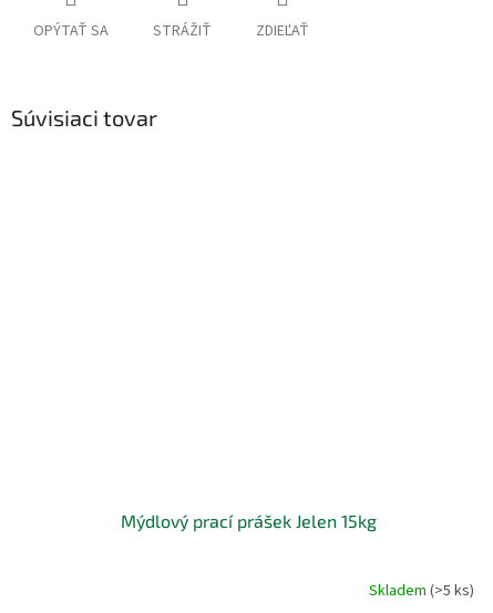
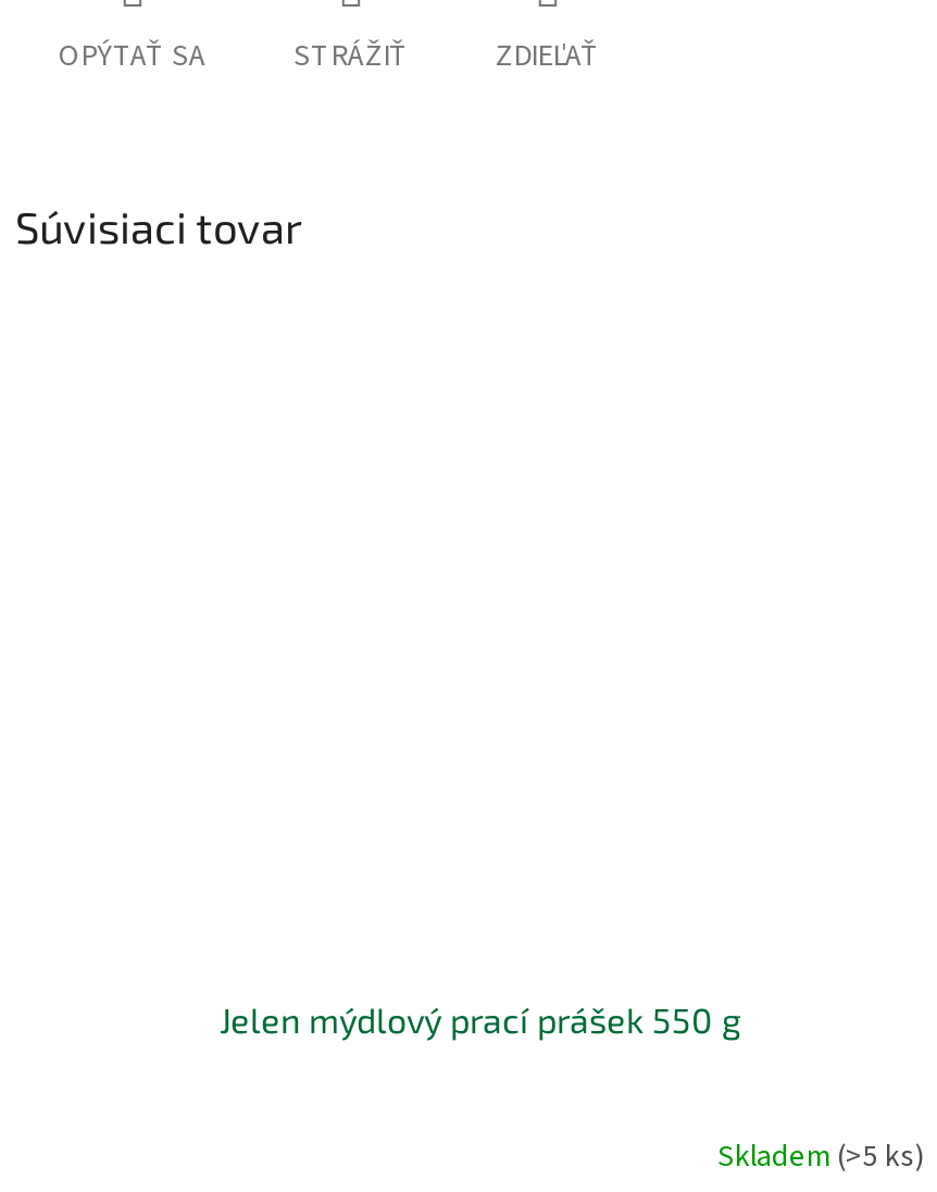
[120,511,376,532] Mýdlový prací prášek Jelen 15kg -> [220,999,741,1041] Jelen mýdlový prací prášek 550 g

